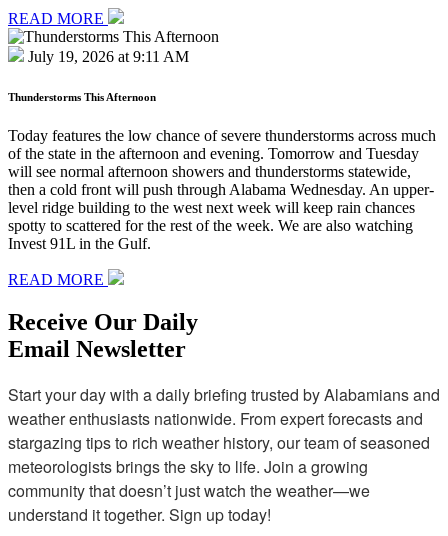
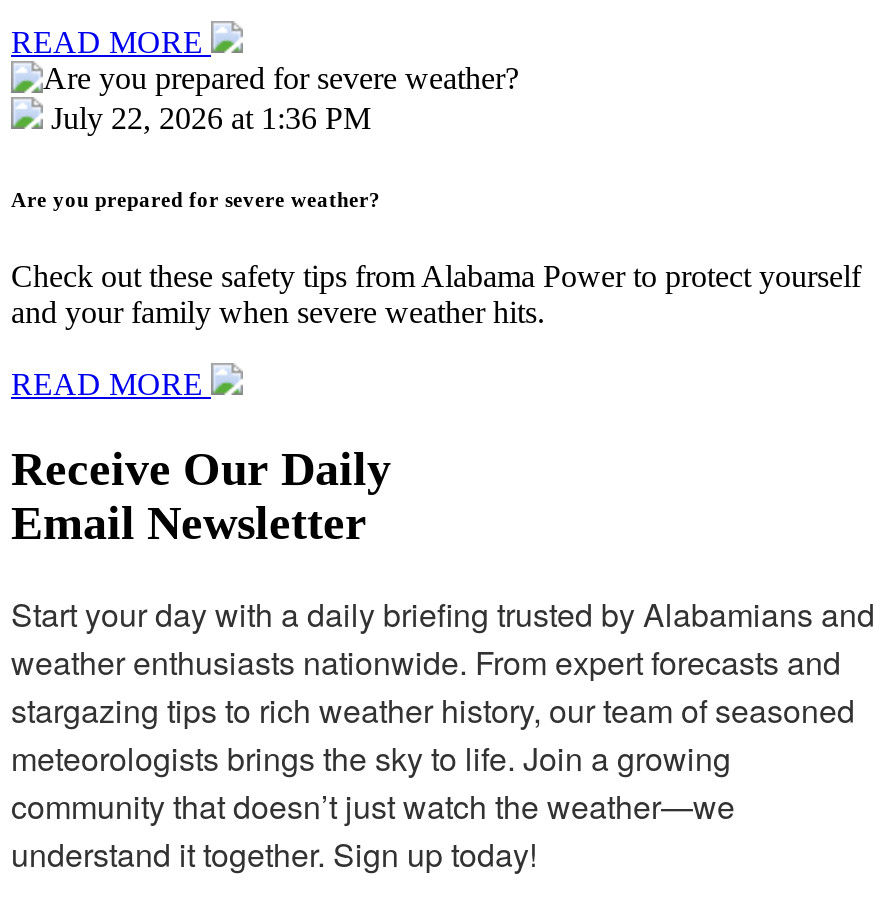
[28,47,189,64] July 19, 2026 at 9:11 AM -> [51,100,371,134] July 22, 2026 at 1:36 PM
[8,90,156,102] Thunderstorms This Afternoon -> [11,186,381,210] Are you prepared for severe weather?
[8,127,436,252] Today features the low chance of severe thunderstorms across much | of the state in the afternoon and evening. Tomorrow and Tuesday | will see normal afternoon showers and thunderstorms statewide, | then a cold front will push through Alabama Wednesday. An upper- | level ridge building to the west next week will keep rain chances | spotty to scattered for the rest of the week. We are also watching | Invest 91L in the Gulf. -> [11,260,861,330] Check out these safety tips from Alabama Power to protect yourself | and your family when severe weather hits.

